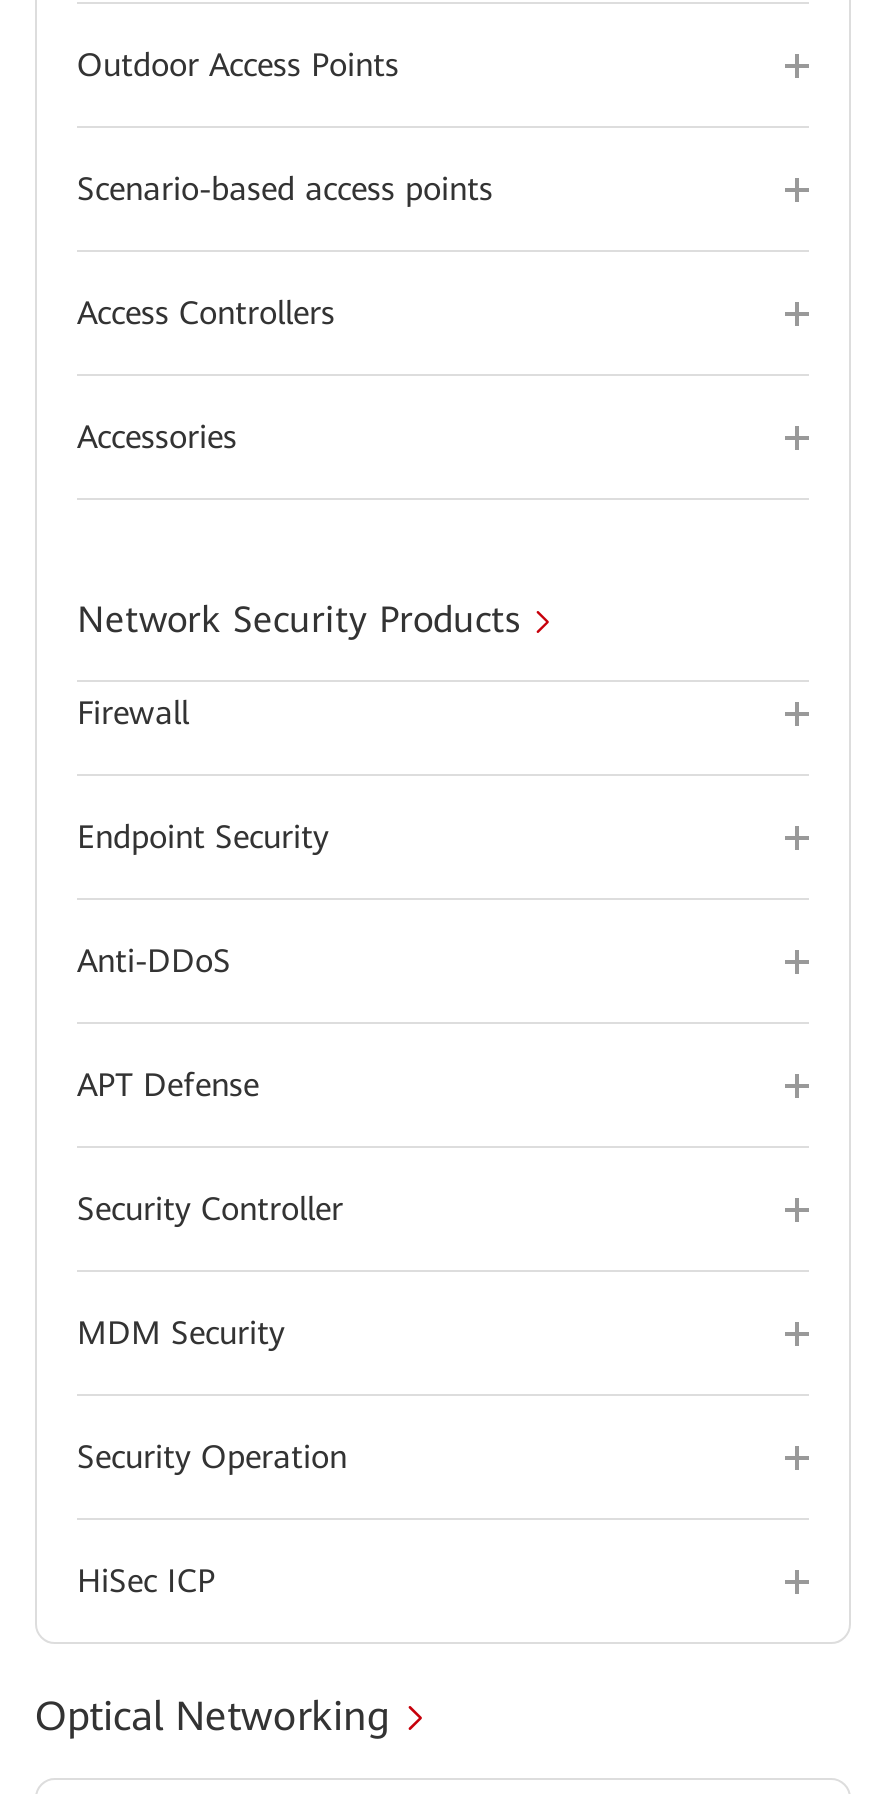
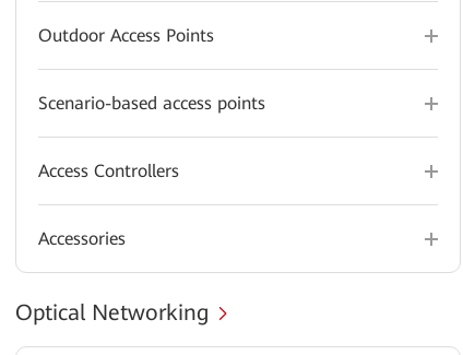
[77,598,521,1600] Network Security Products | Firewall | Endpoint Security | Anti-DDoS | APT Defense | Security Controller | MDM Security | Security Operation | HiSec ICP -> none

